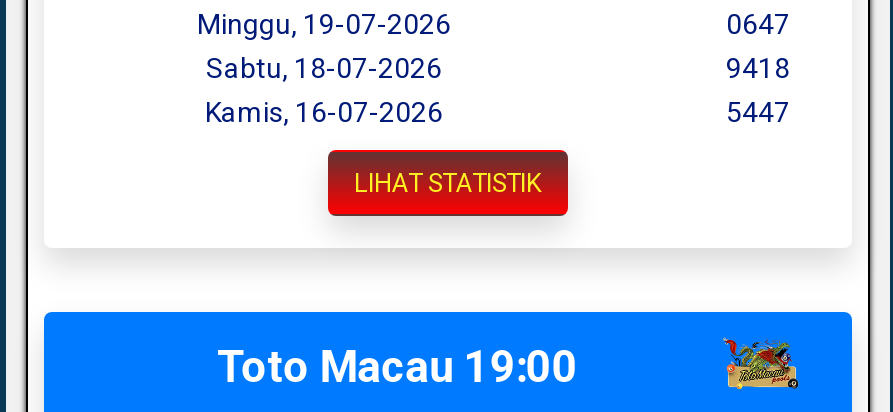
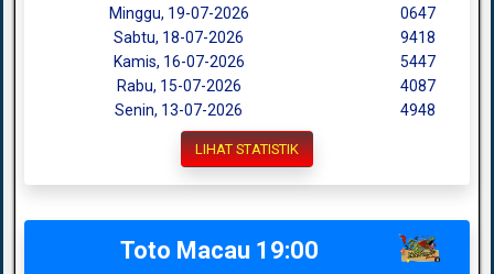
none -> [115,77,436,119] Rabu, 15-07-2026 | 4087 | Senin, 13-07-2026 | 4948

